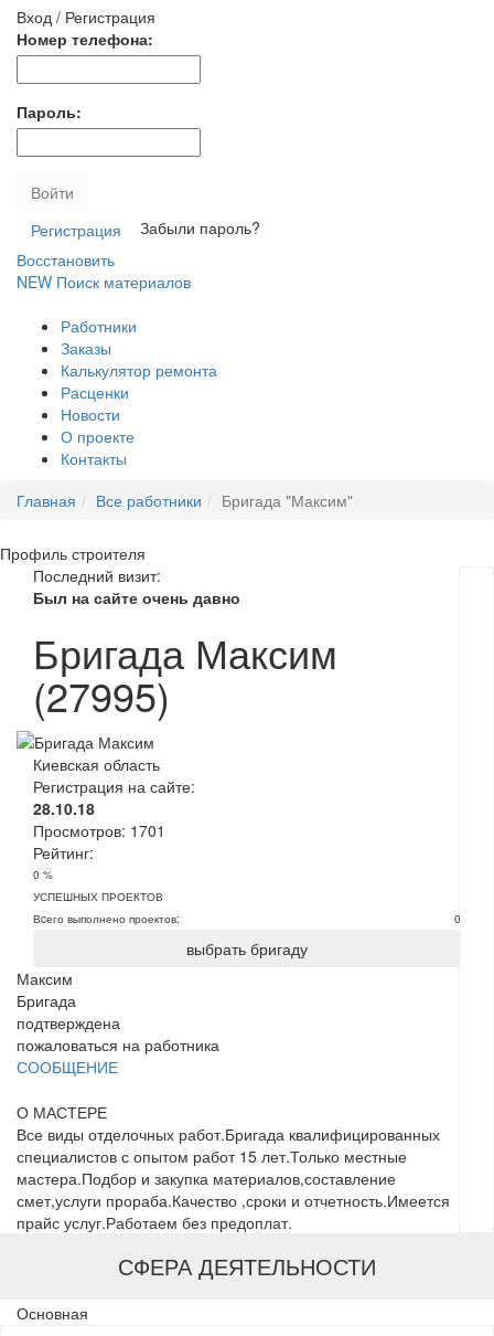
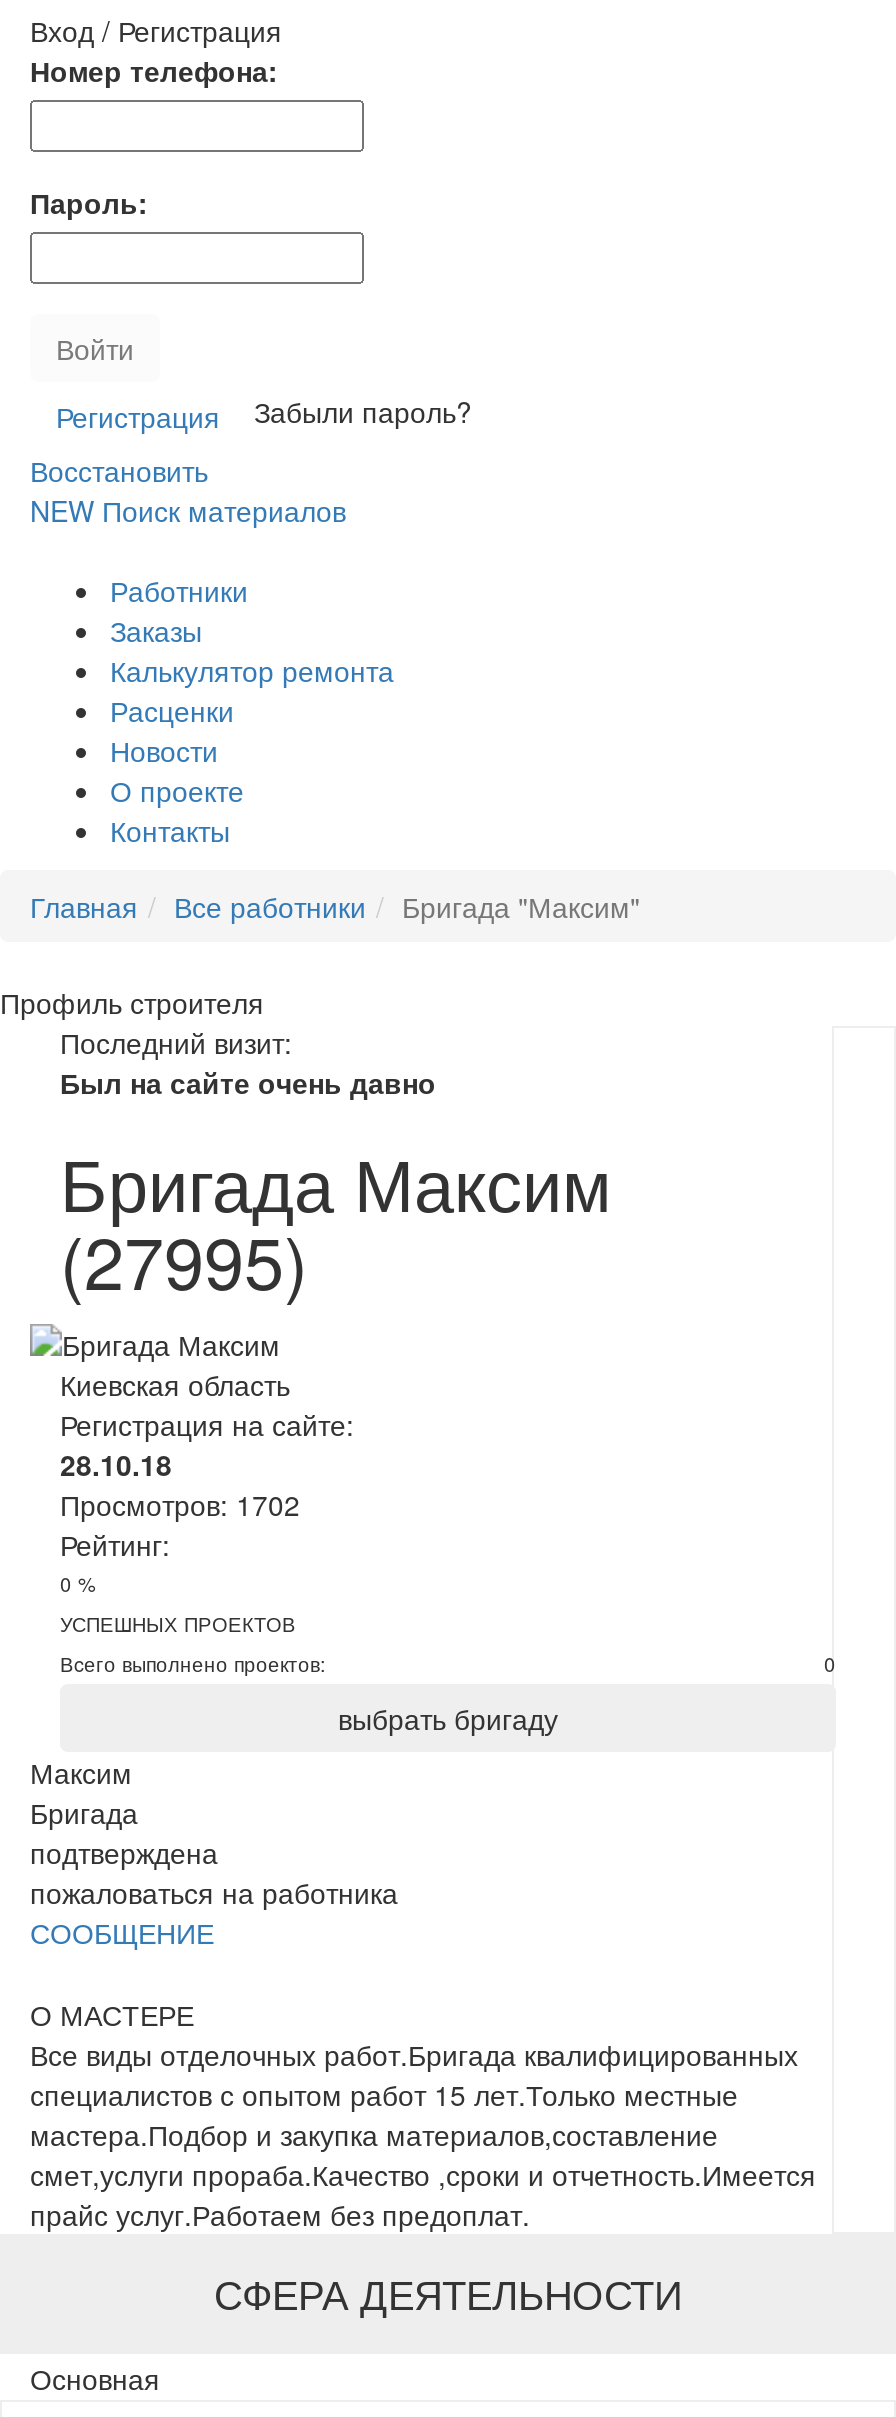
[33,820,165,842] Просмотров: 1701 -> [60,1485,300,1525] Просмотров: 1702

